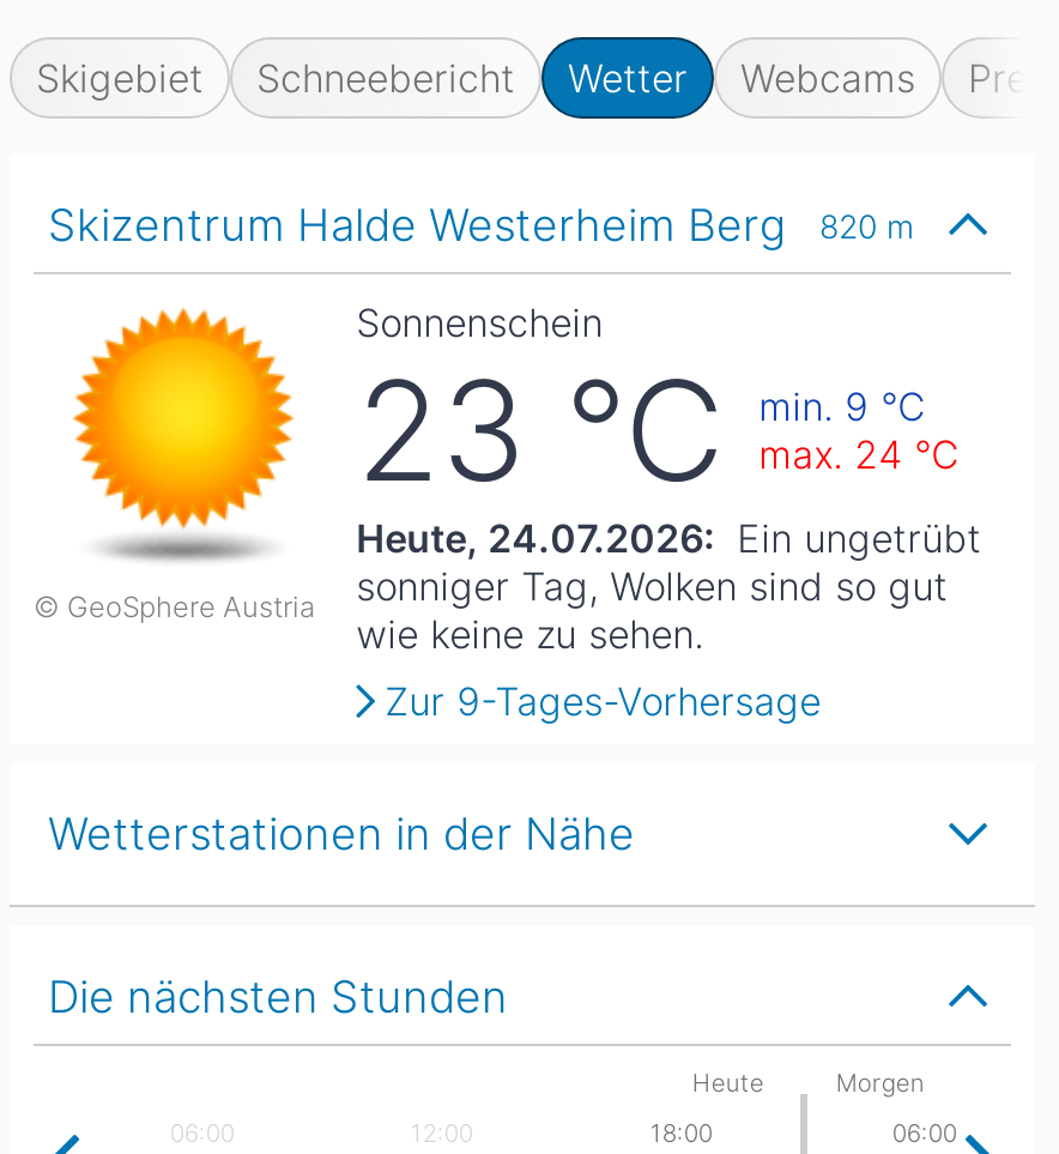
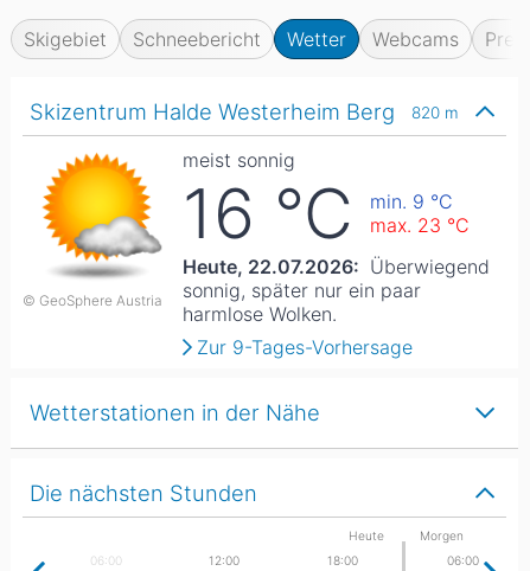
[139,298,725,519] [image] | Sonnenschein | 23 °C -> [74,148,353,257] [image] | meist sonnig | 16 °C
[759,430,960,478] max. 24 °C -> [369,213,469,237] max. 23 °C
[356,514,981,658] Heute, 24.07.2026: Ein ungetrübt | sonniger Tag, Wolken sind so gut | wie keine zu sehen. -> [182,255,489,326] Heute, 22.07.2026: Überwiegend | sonnig, später nur ein paar | harmlose Wolken.

